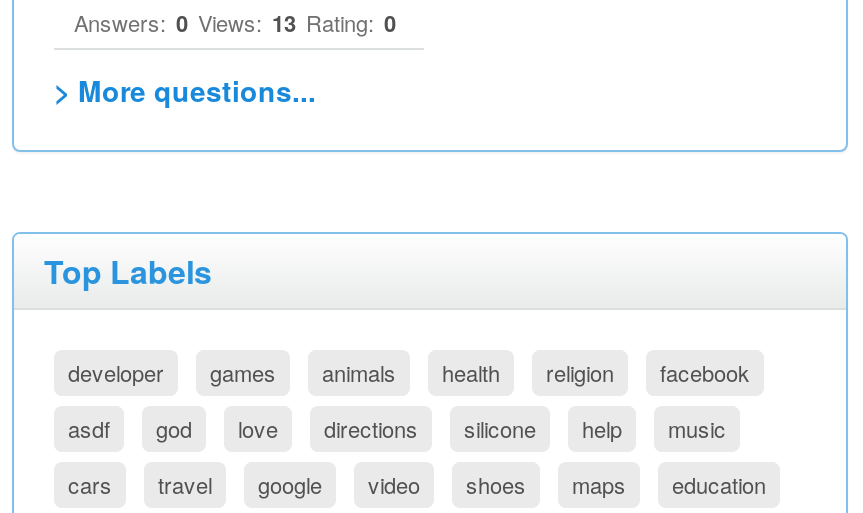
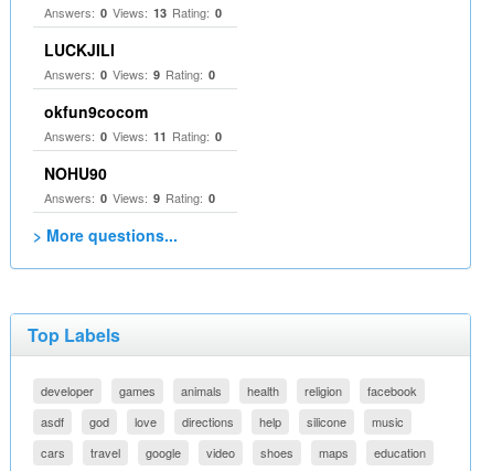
none -> [44,39,222,206] LUCKJILI | Answers: 0 Views: 9 Rating: 0 | okfun9cocom | Answers: 0 Views: 11 Rating: 0 | NOHU90 | Answers: 0 Views: 9 Rating: 0
moved [464,412,536,444] -> [307,413,346,430]: silicone

